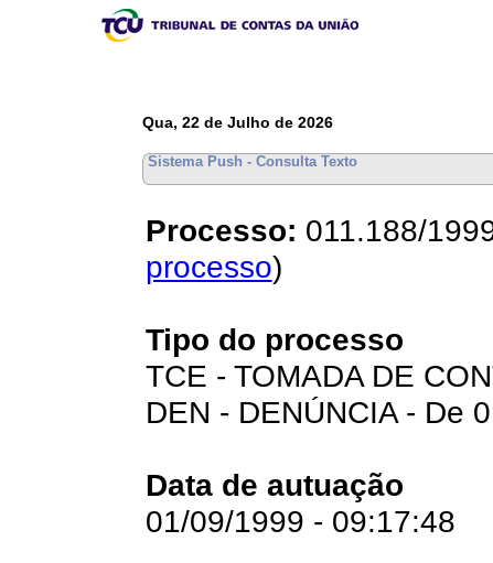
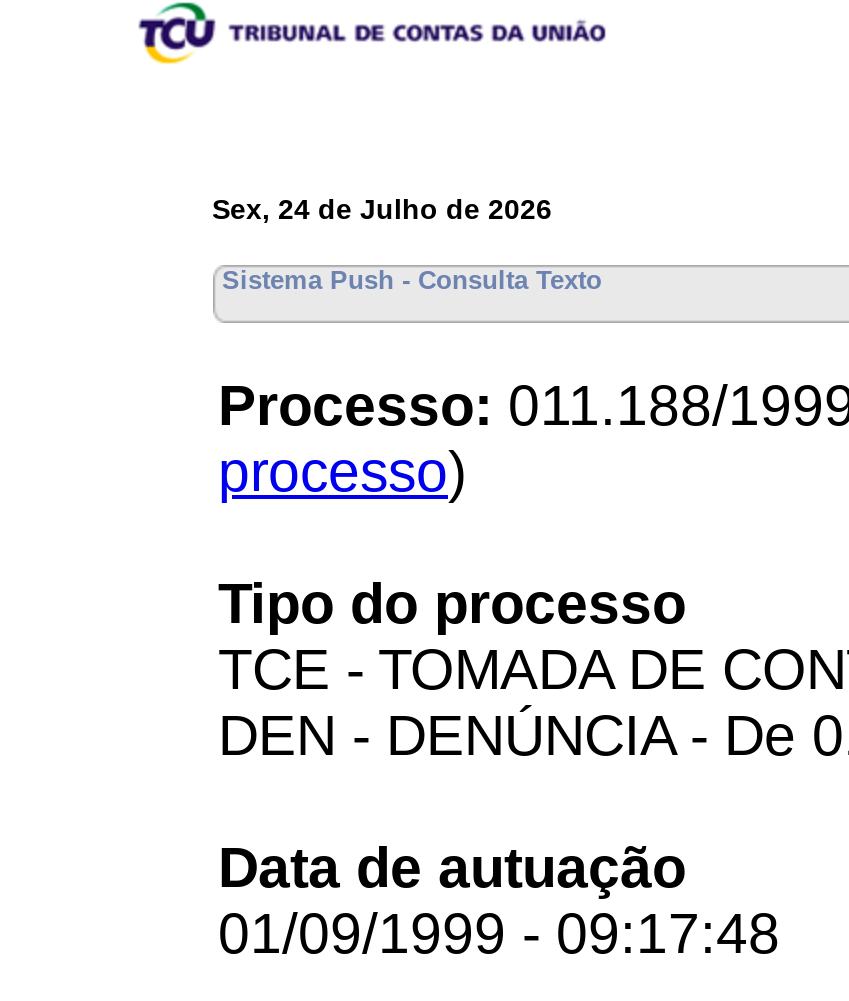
[142,113,333,131] Qua, 22 de Julho de 2026 -> [212,193,552,225] Sex, 24 de Julho de 2026

